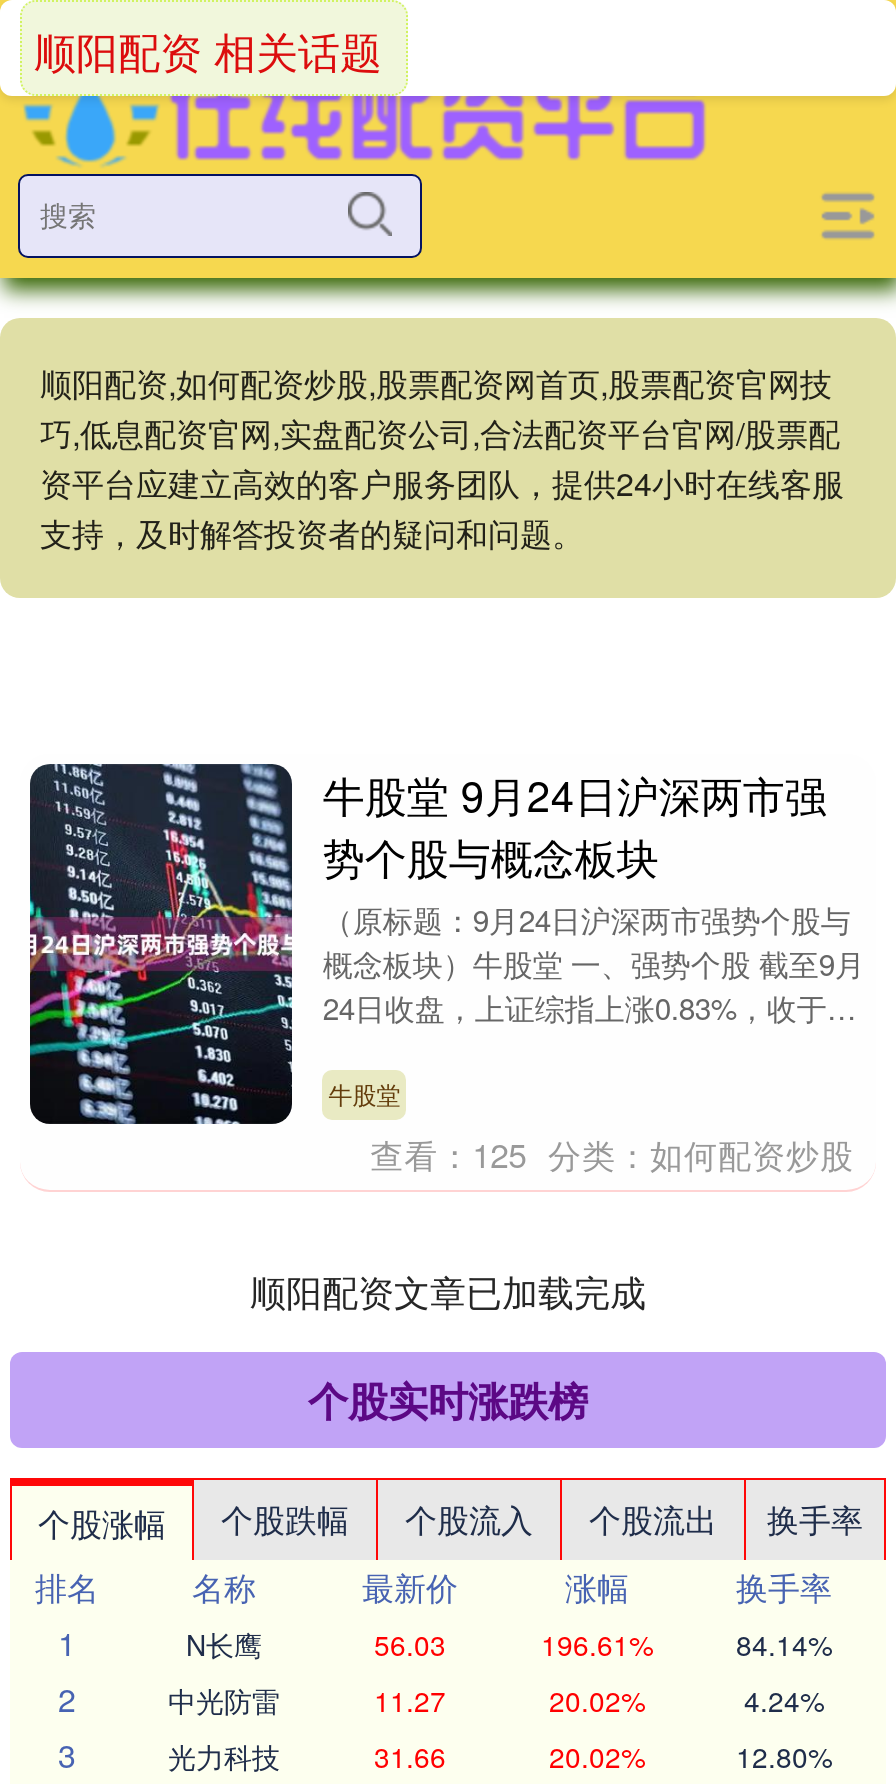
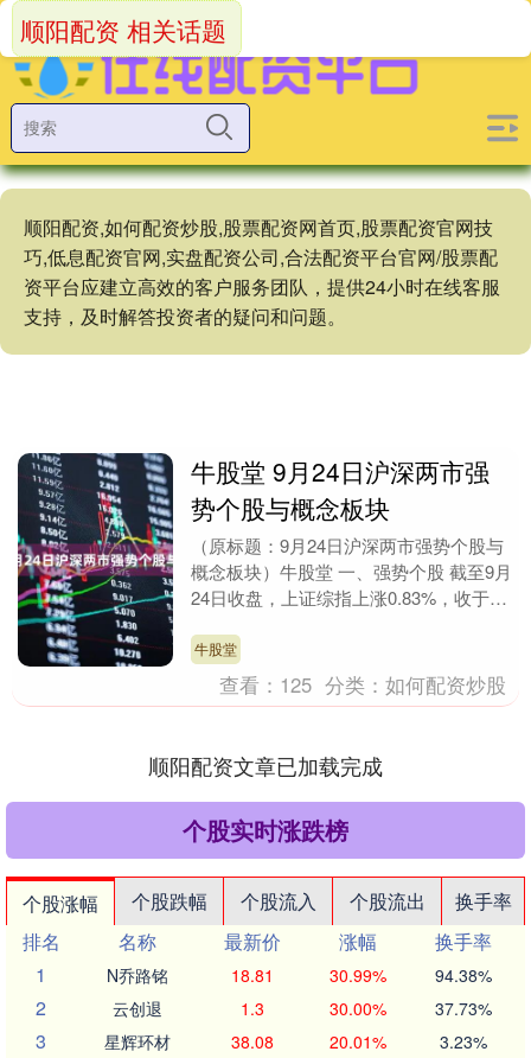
[186,1624,832,1664] N长鹰 | 56.03 | 196.61% | 84.14% -> [107,963,491,987] N乔路铭 | 18.81 | 30.99% | 94.38%
[168,1680,824,1720] 中光防雷 | 11.27 | 20.02% | 4.24% -> [113,996,491,1020] 云创退 | 1.3 | 30.00% | 37.73%
[168,1736,832,1776] 光力科技 | 31.66 | 20.02% | 12.80% -> [104,1030,487,1053] 星辉环材 | 38.08 | 20.01% | 3.23%

